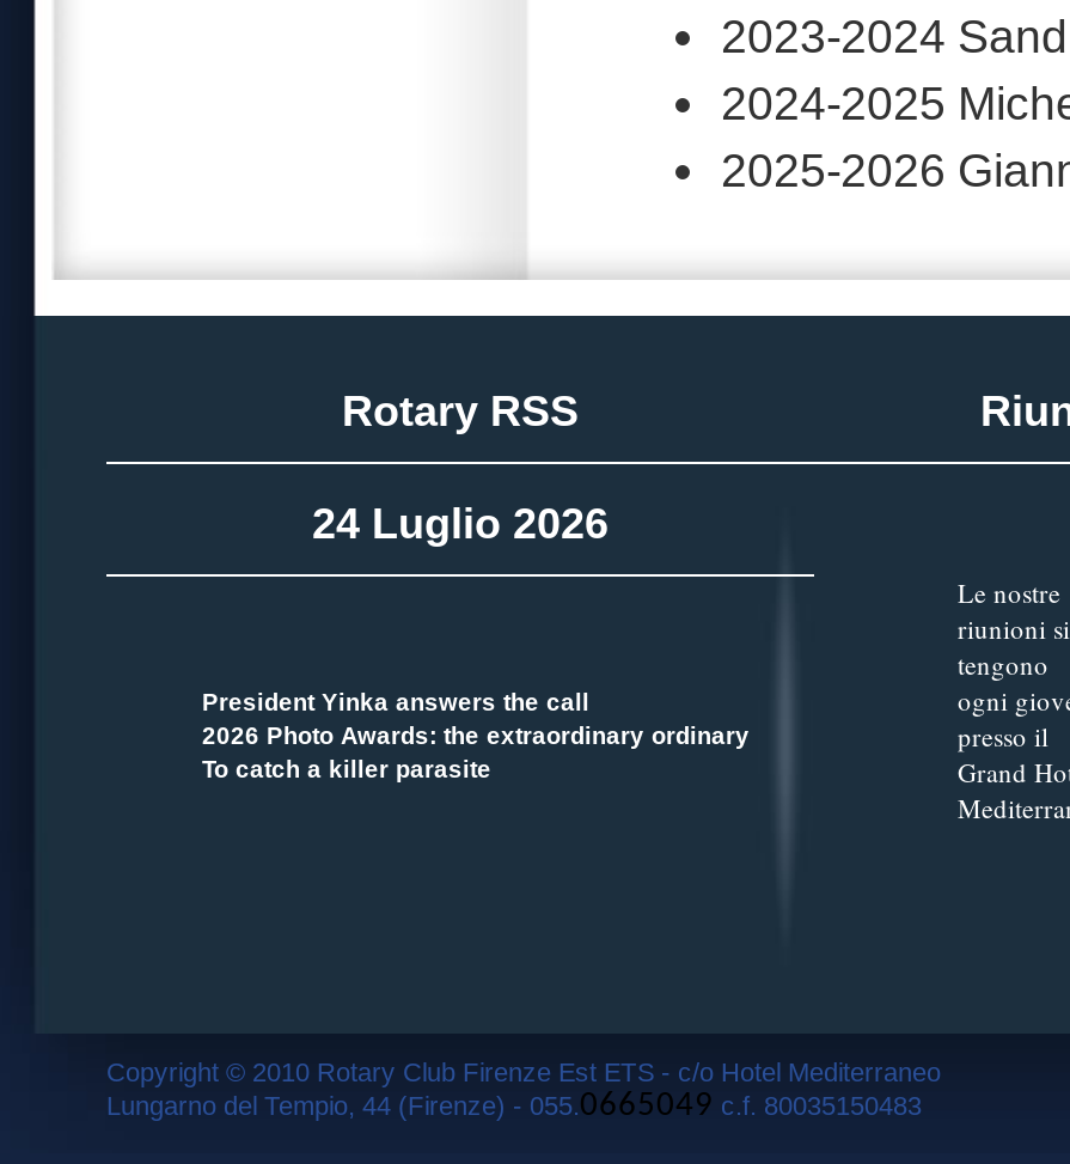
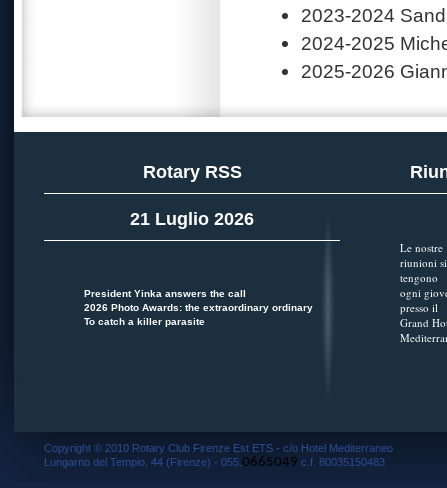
[312,500,609,548] 24 Luglio 2026 -> [130,209,254,229] 21 Luglio 2026

